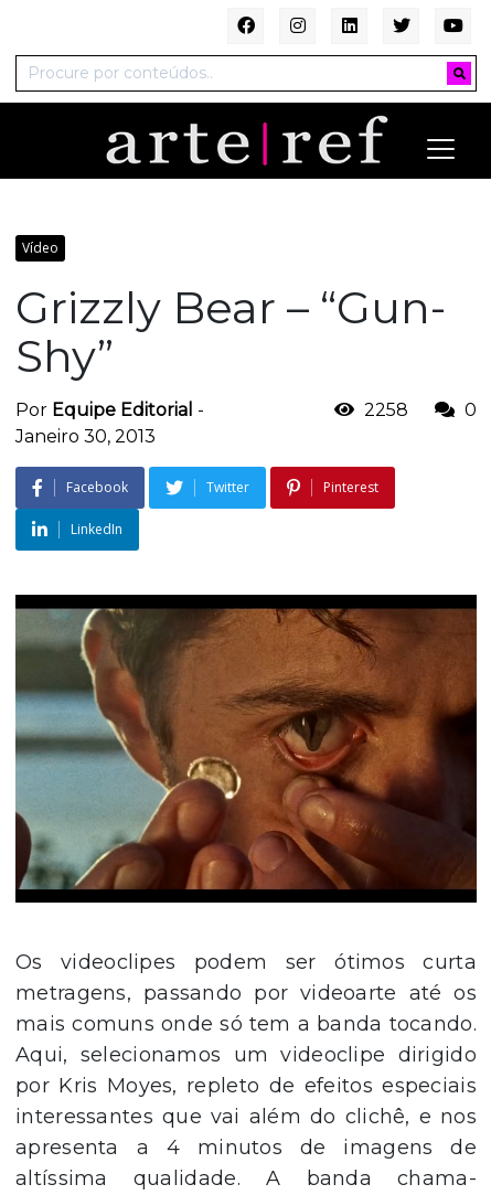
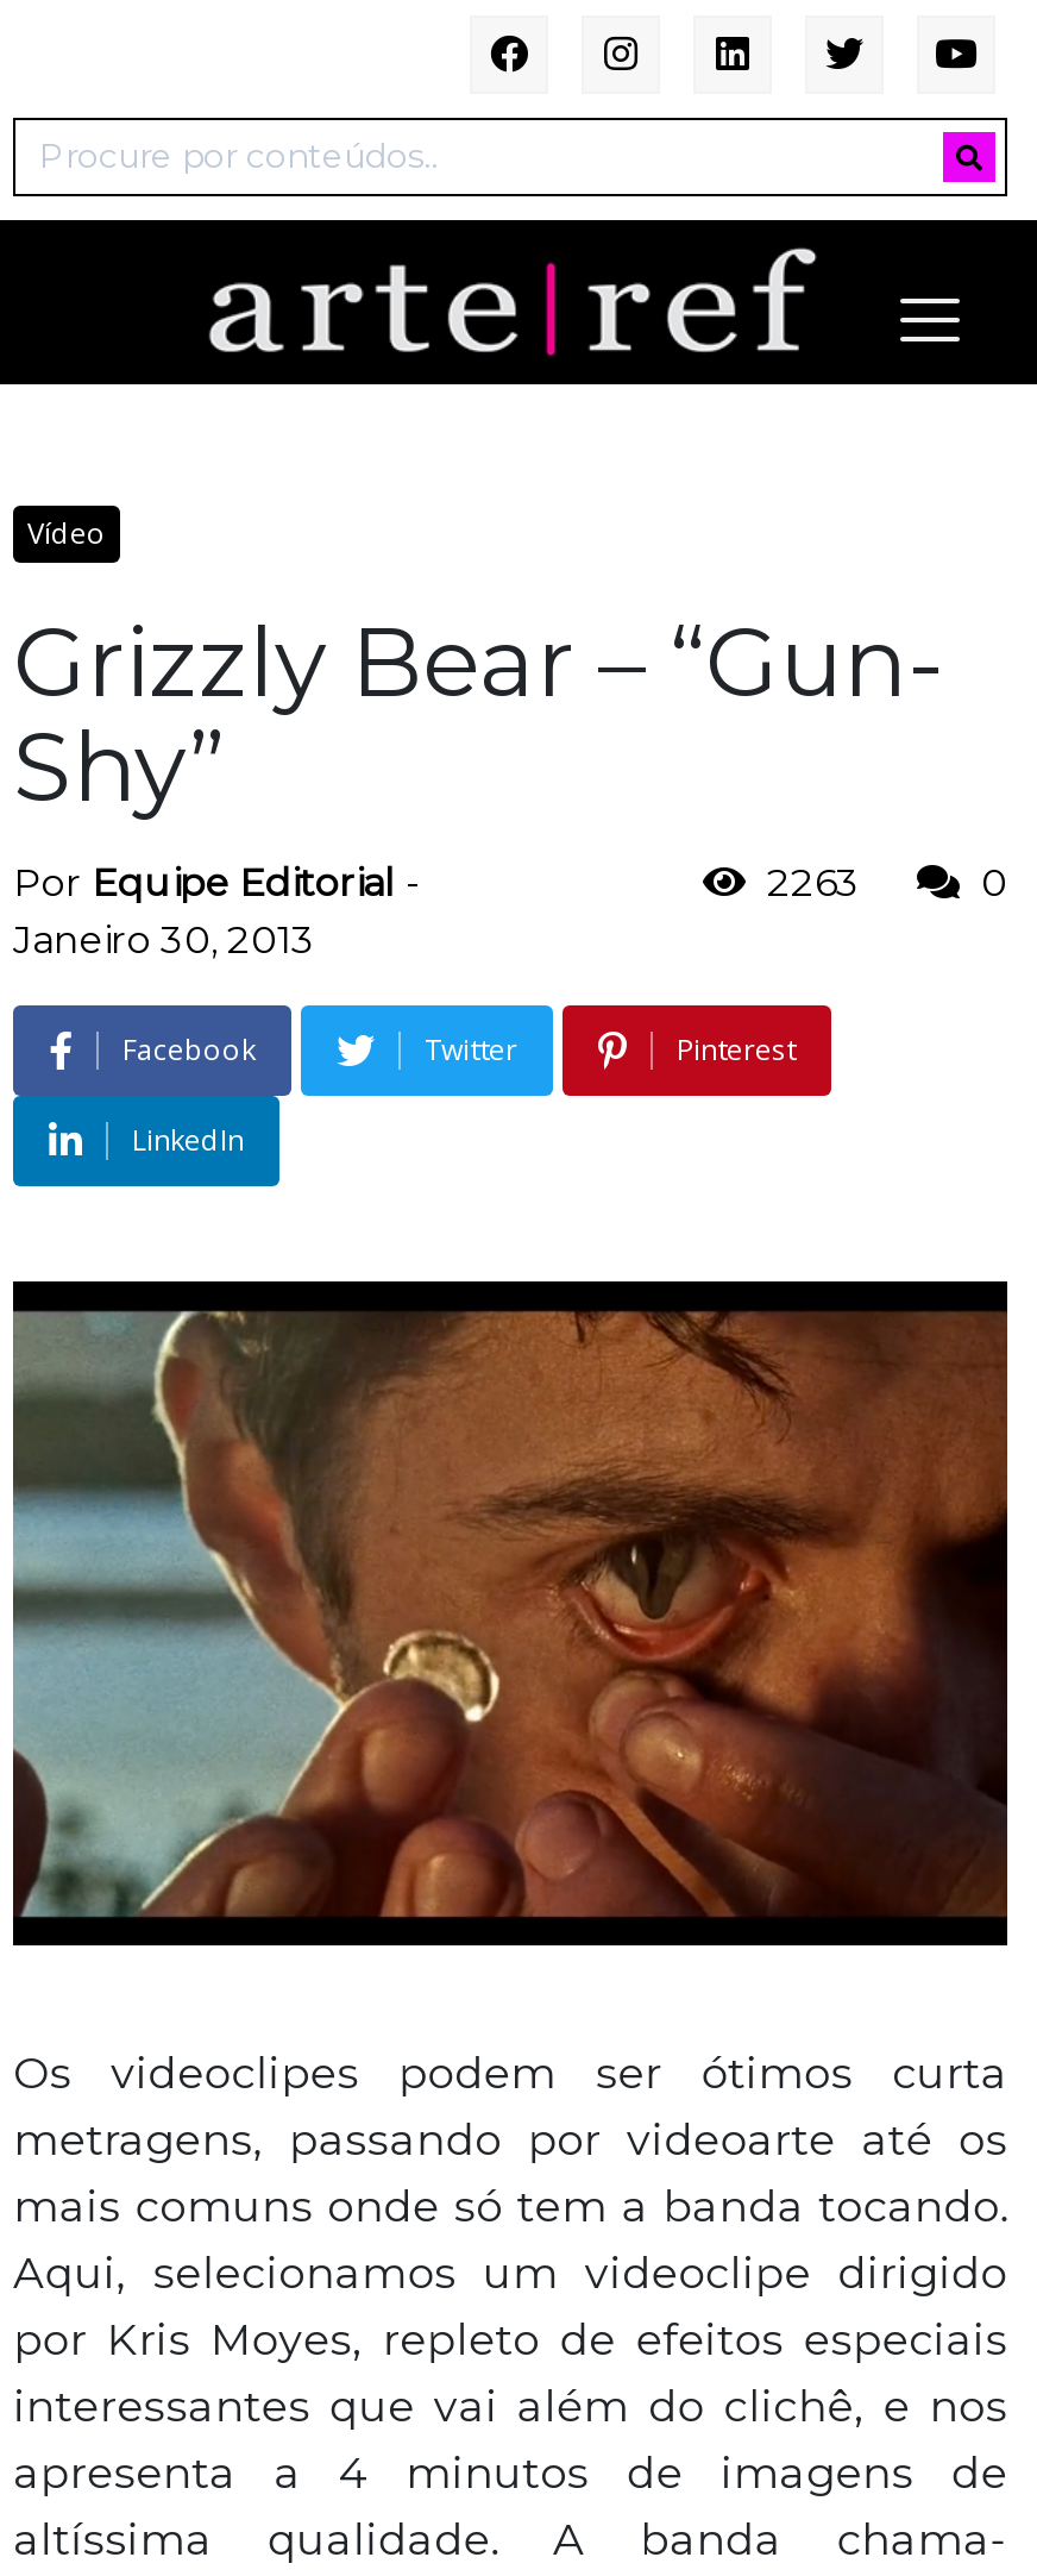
[360,400,413,421] 2258 -> [758,861,869,906] 2263

